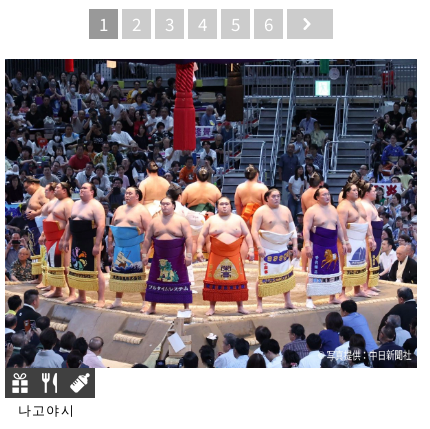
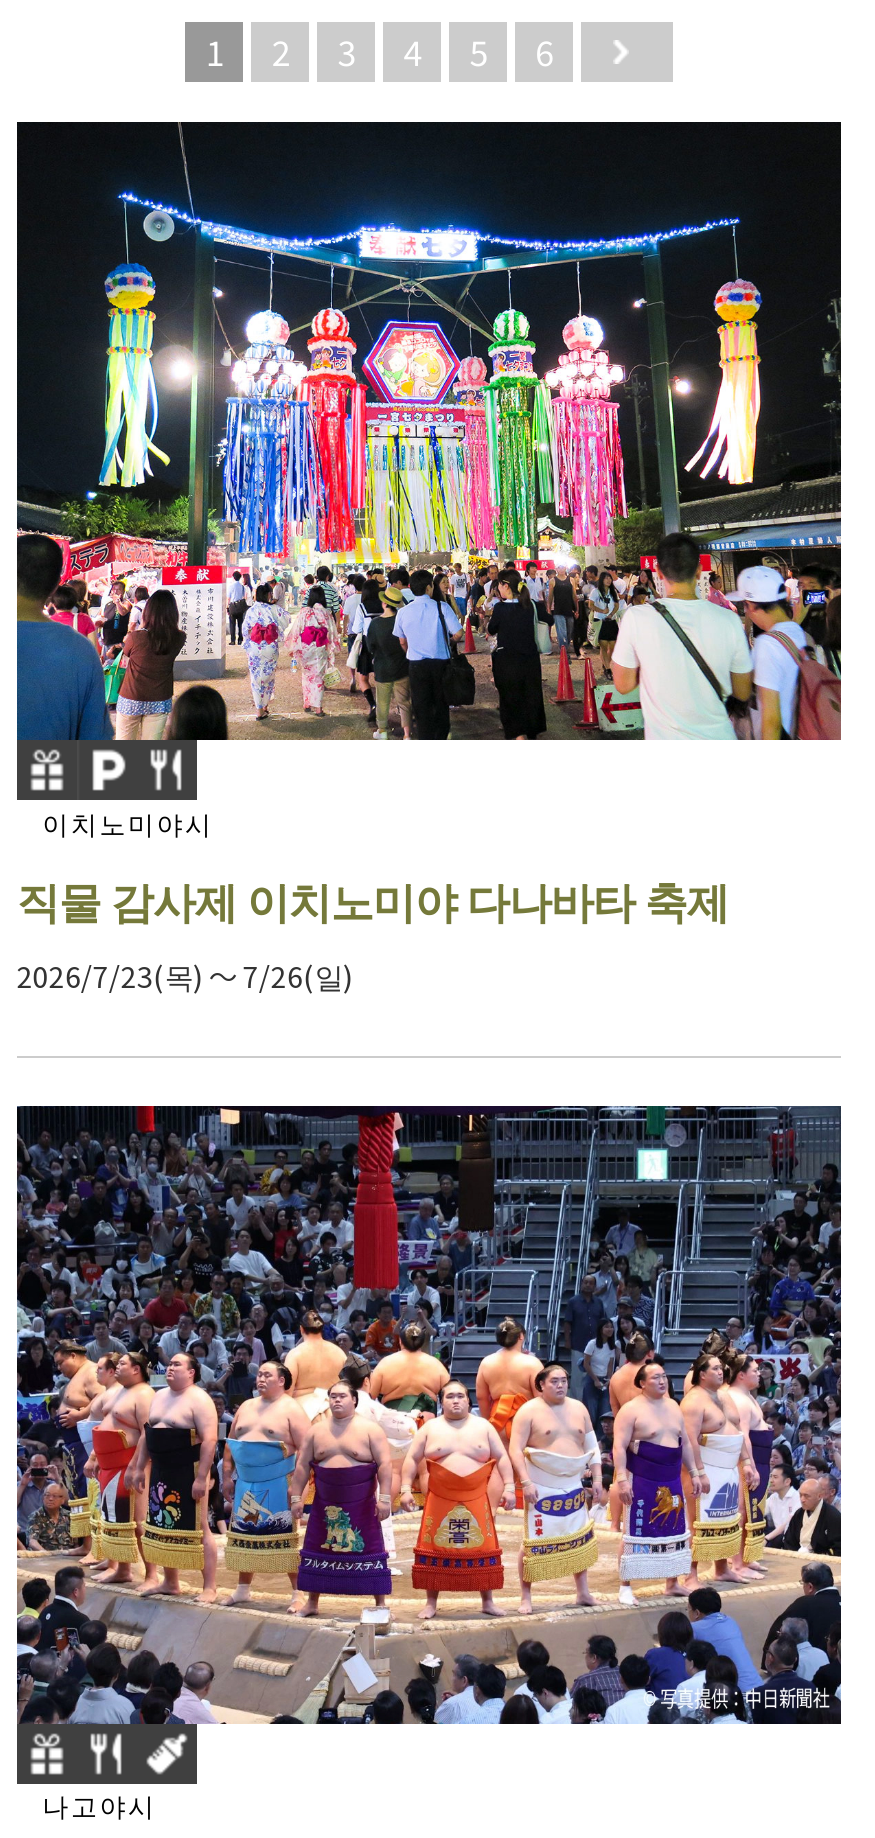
none -> [15,120,843,997] [image] | 이치노미야시 | 직물 감사제 이치노미야 다나바타 축제 | 2026/7/23(목) ～ 7/26(일)

